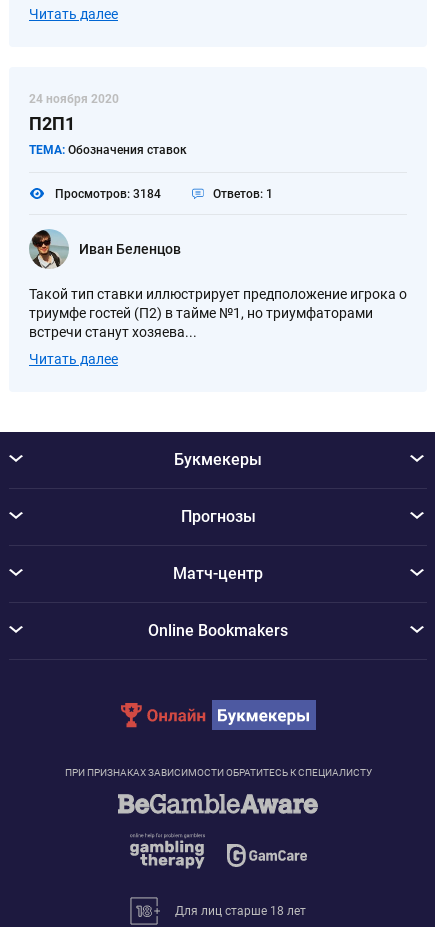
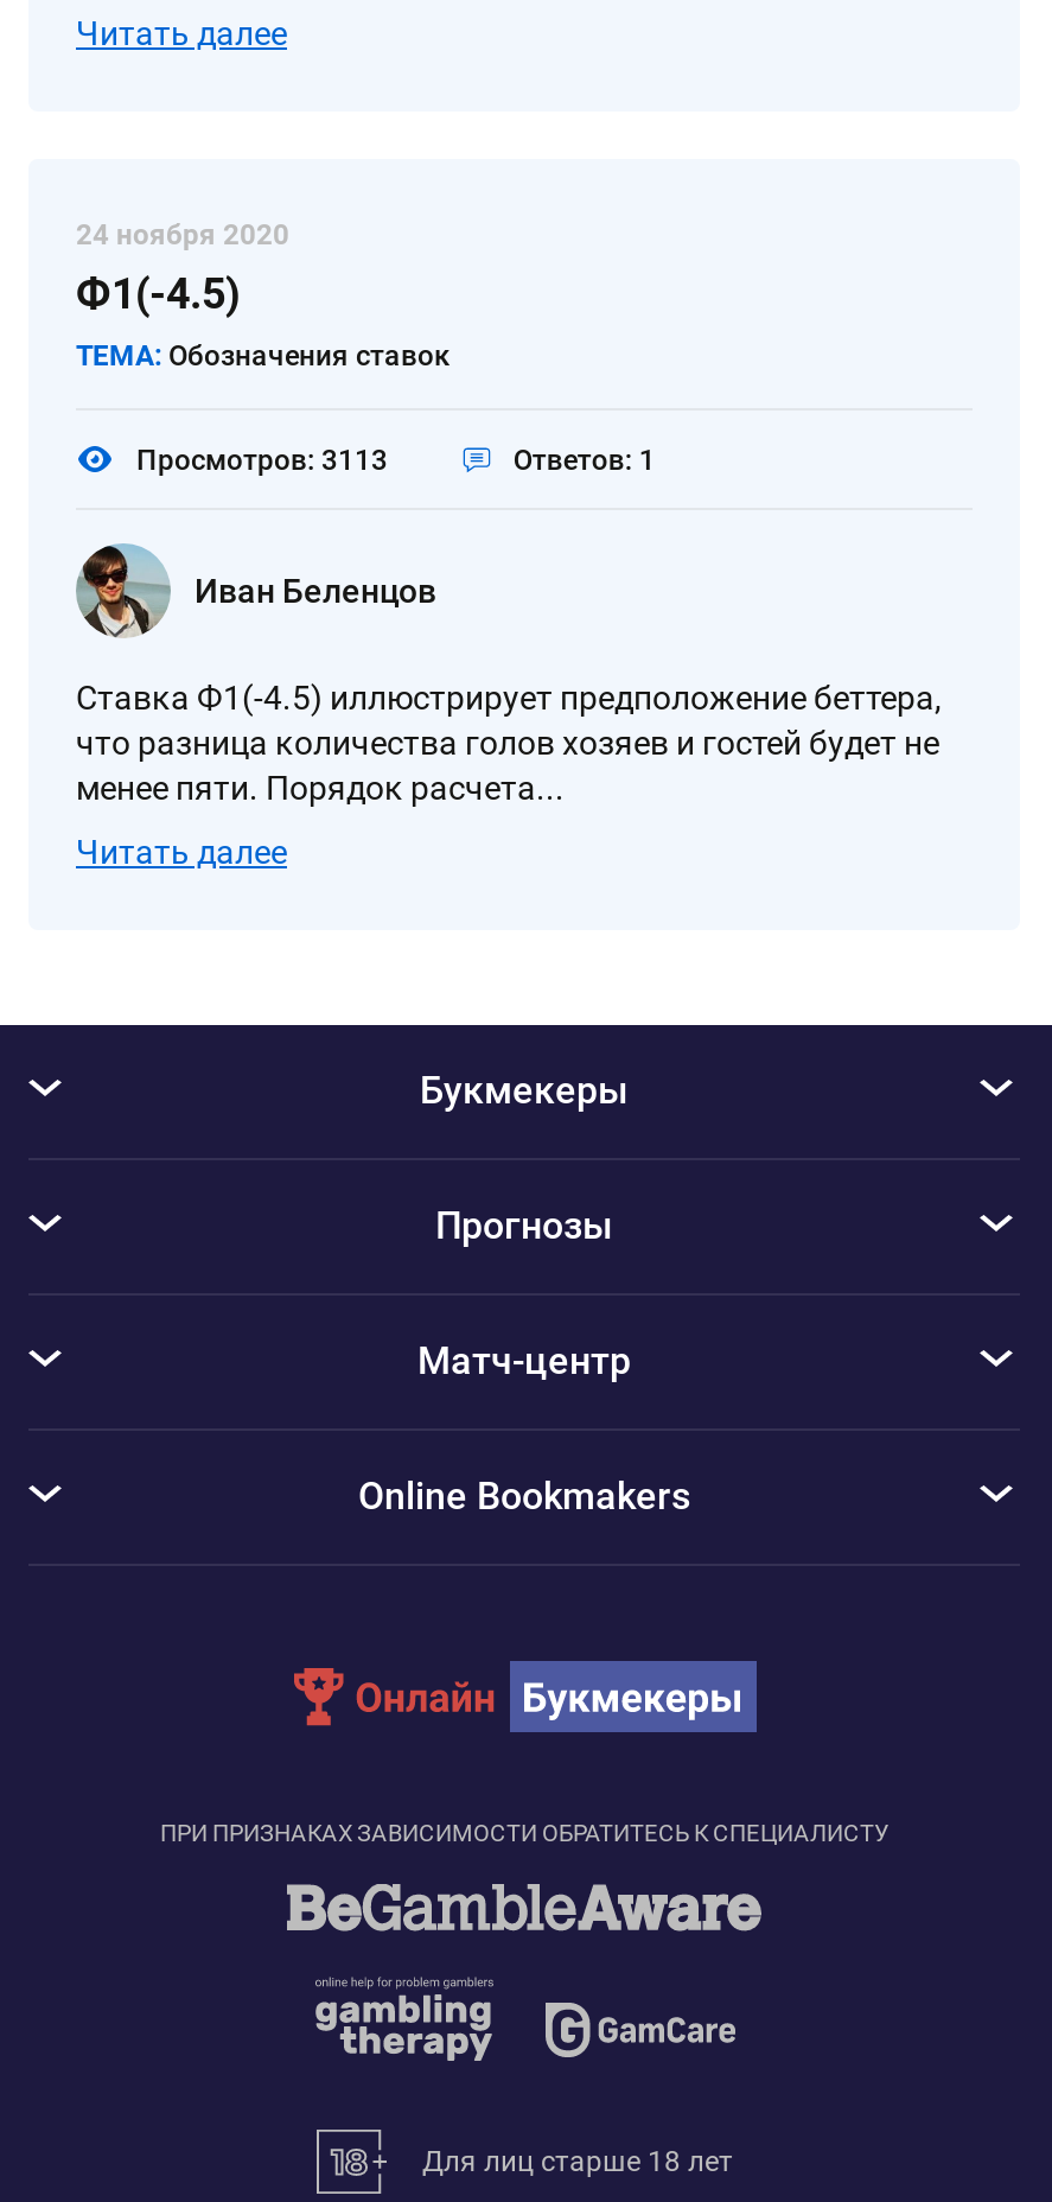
[29,113,75,134] П2П1 -> [76,269,240,319] Ф1(-4.5)
[54,187,160,201] Просмотров: 3184 -> [136,443,388,476] Просмотров: 3113
[29,286,407,340] Такой тип ставки иллюстрирует предположение игрока о | триумфе гостей (П2) в тайме №1, но триумфаторами | встречи станут хозяева... -> [76,679,942,807] Ставка Ф1(-4.5) иллюстрирует предположение беттера, | что разница количества голов хозяев и гостей будет не | менее пяти. Порядок расчета...

